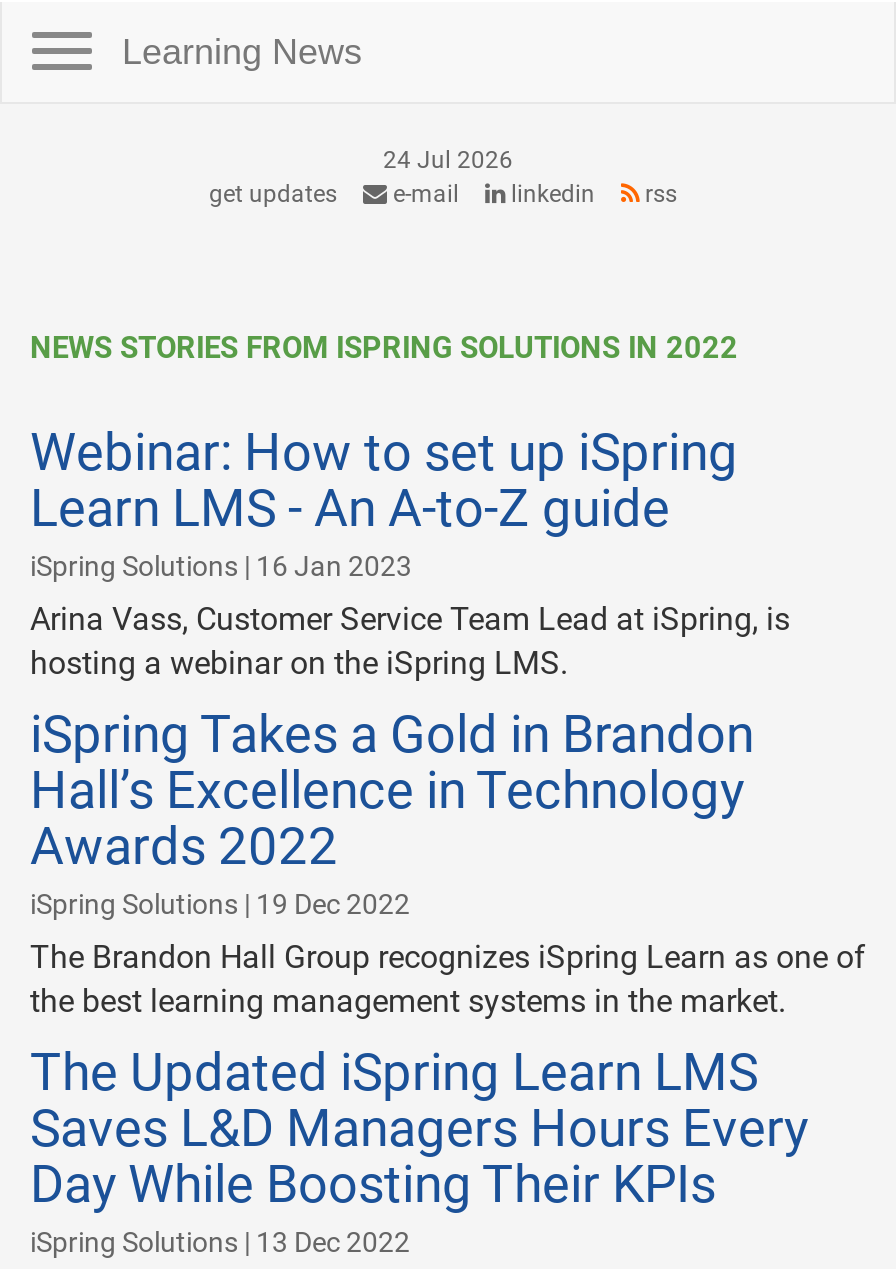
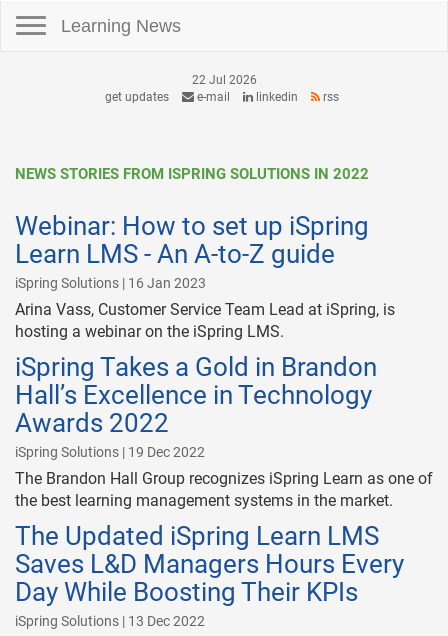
[383,146,513,174] 24 Jul 2026 -> [191,73,256,87] 22 Jul 2026

